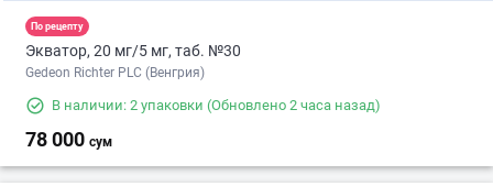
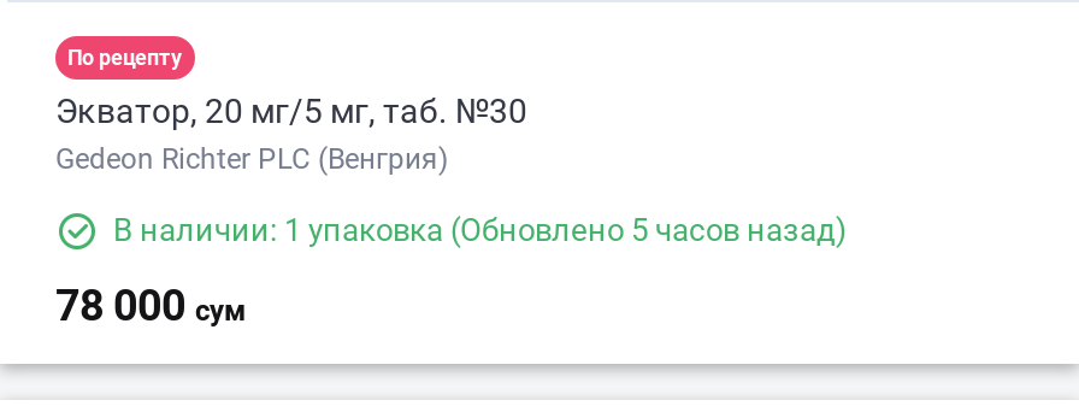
[52,97,381,114] В наличии: 2 упаковки (Обновлено 2 часа назад) -> [113,213,848,249] В наличии: 1 упаковка (Обновлено 5 часов назад)

